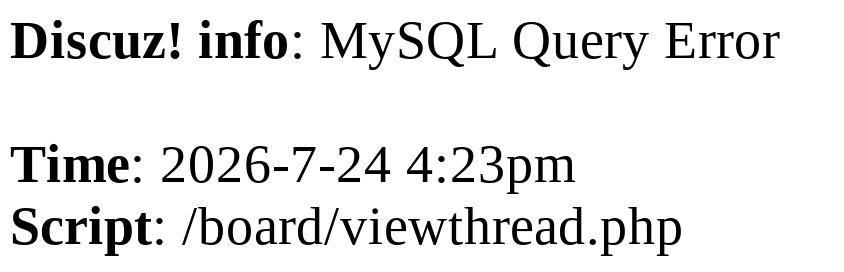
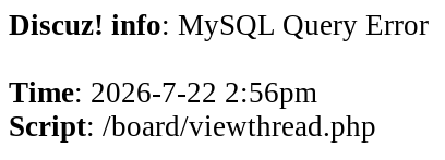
[10,134,576,194] Time: 2026-7-24 4:23pm -> [9,76,317,109] Time: 2026-7-22 2:56pm

